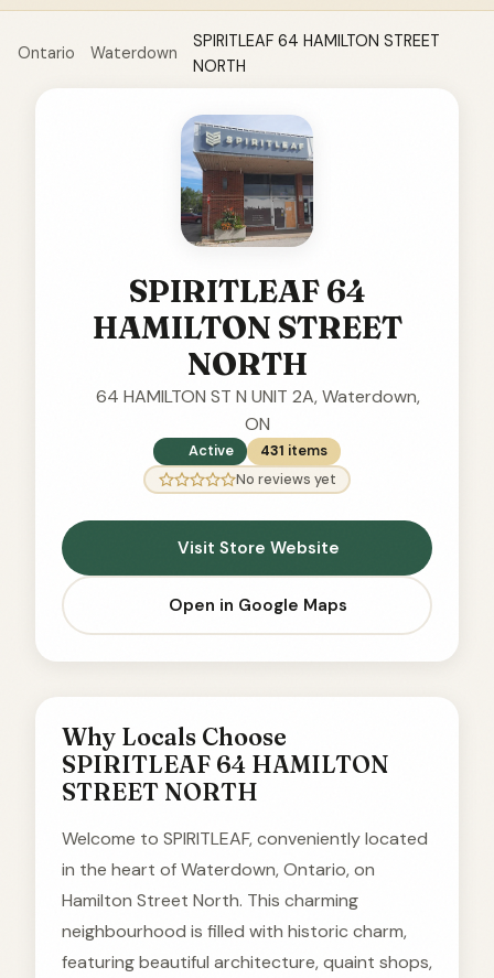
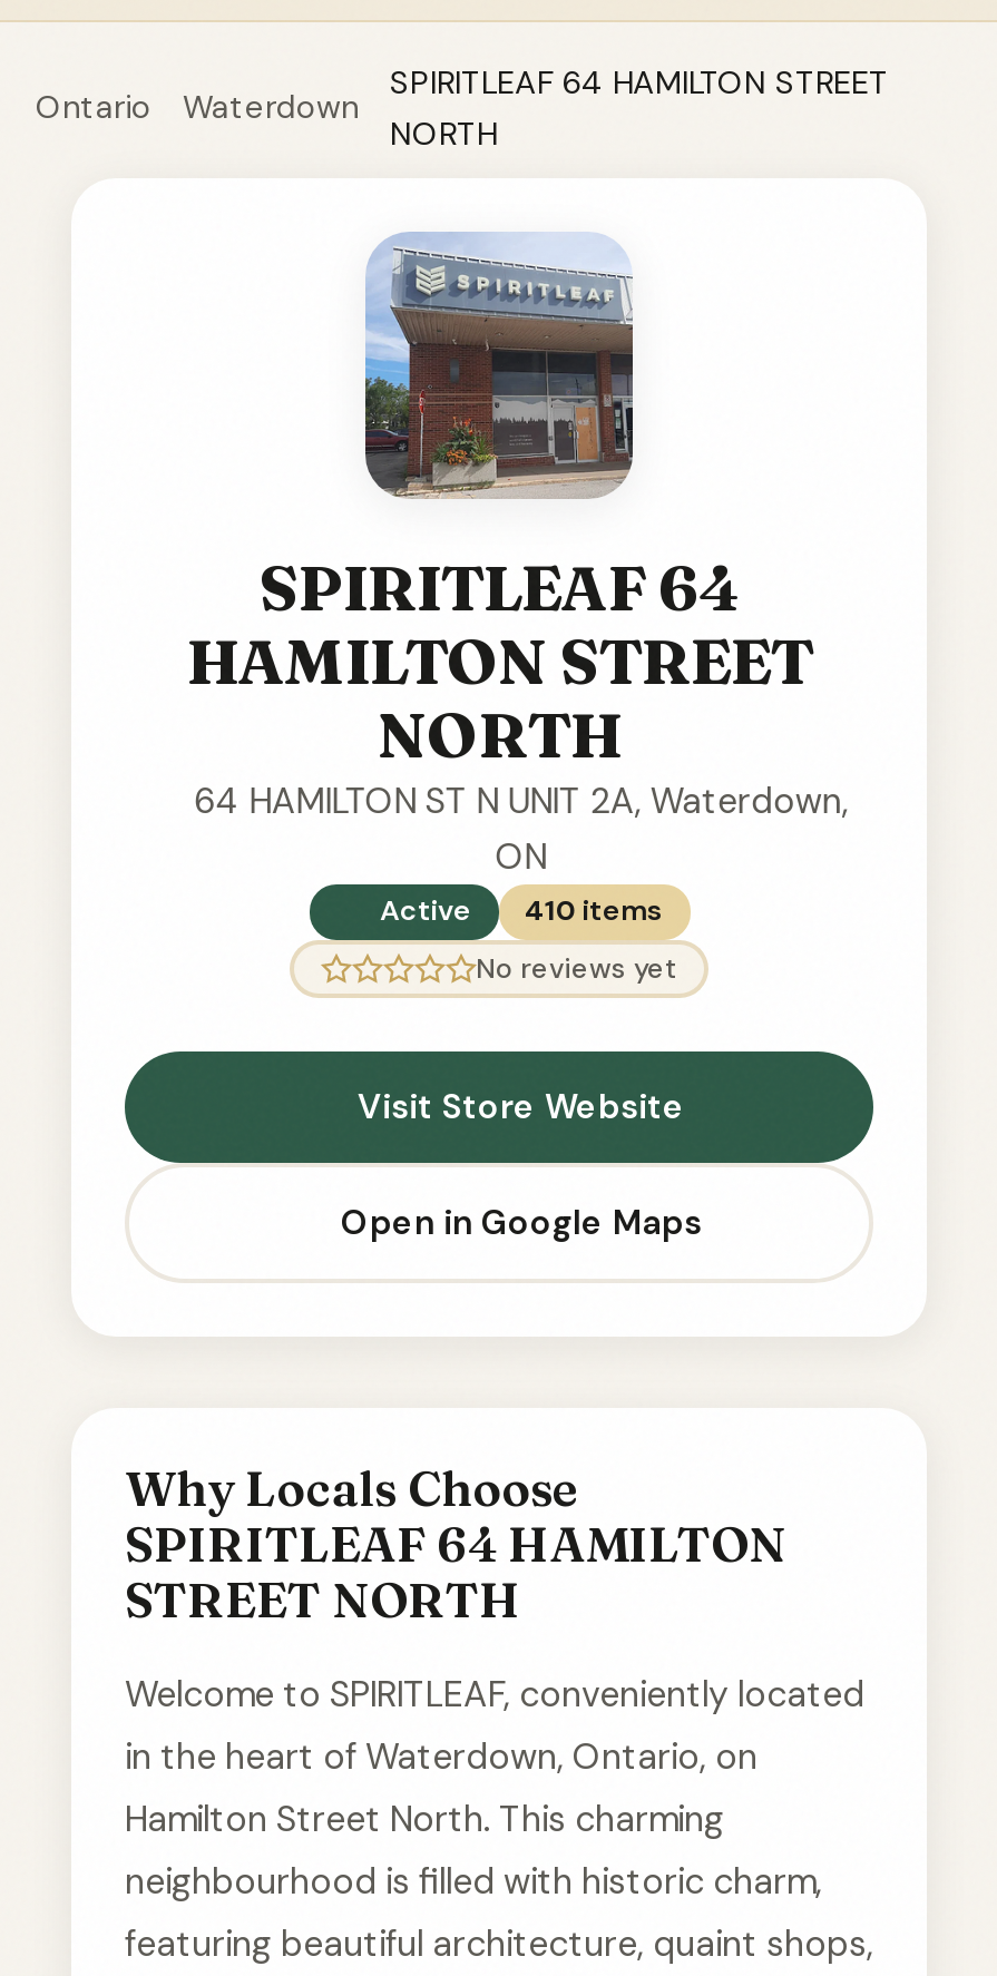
[189,441,327,460] Active 431 items -> [380,892,663,929] Active 410 items

